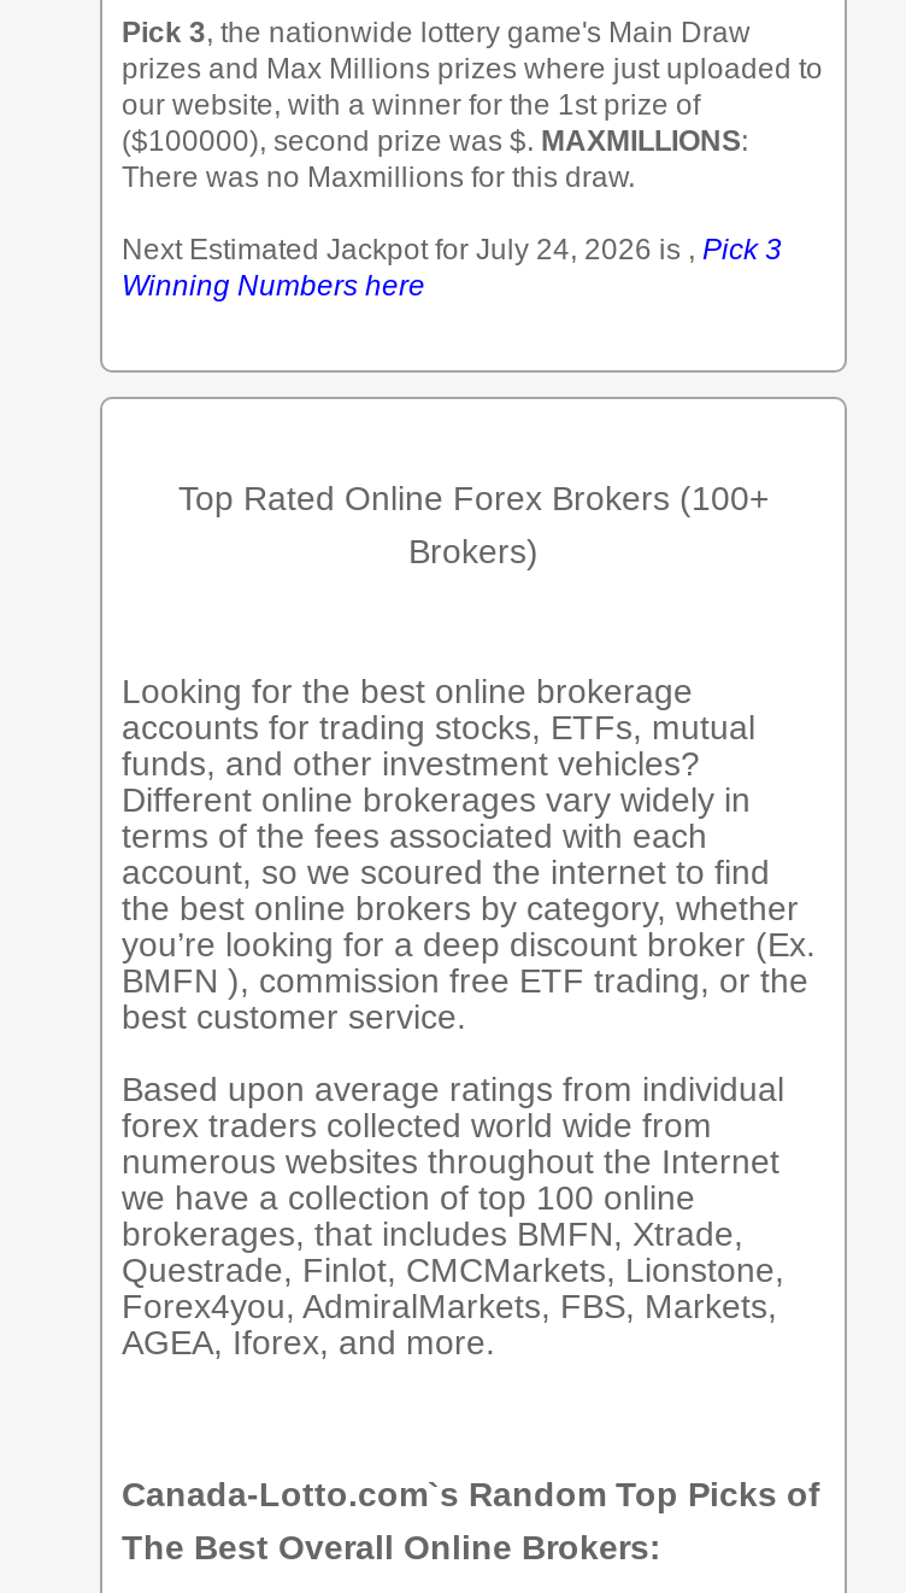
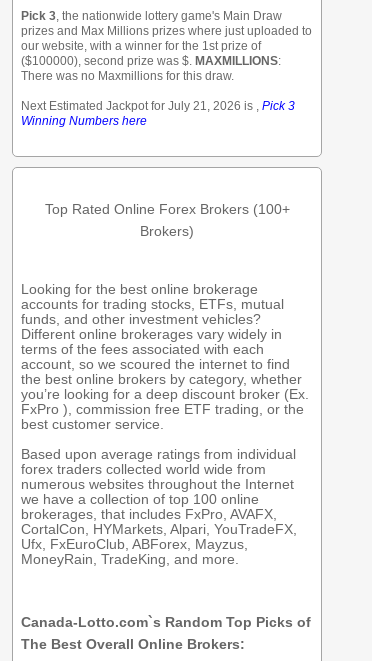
[122,233,782,267] Next Estimated Jackpot for July 24, 2026 is , Pick 3 -> [21,99,295,113] Next Estimated Jackpot for July 21, 2026 is , Pick 3
[122,961,808,1000] BMFN ), commission free ETF trading, or the -> [21,401,304,417] FxPro ), commission free ETF trading, or the
[122,1214,784,1361] brokerages, that includes BMFN, Xtrade, | Questrade, Finlot, CMCMarkets, Lionstone, | Forex4you, AdmiralMarkets, FBS, Markets, | AGEA, Iforex, and more. -> [21,506,297,567] brokerages, that includes FxPro, AVAFX, | CortalCon, HYMarkets, Alpari, YouTradeFX, | Ufx, FxEuroClub, ABForex, Mayzus, | MoneyRain, TradeKing, and more.

